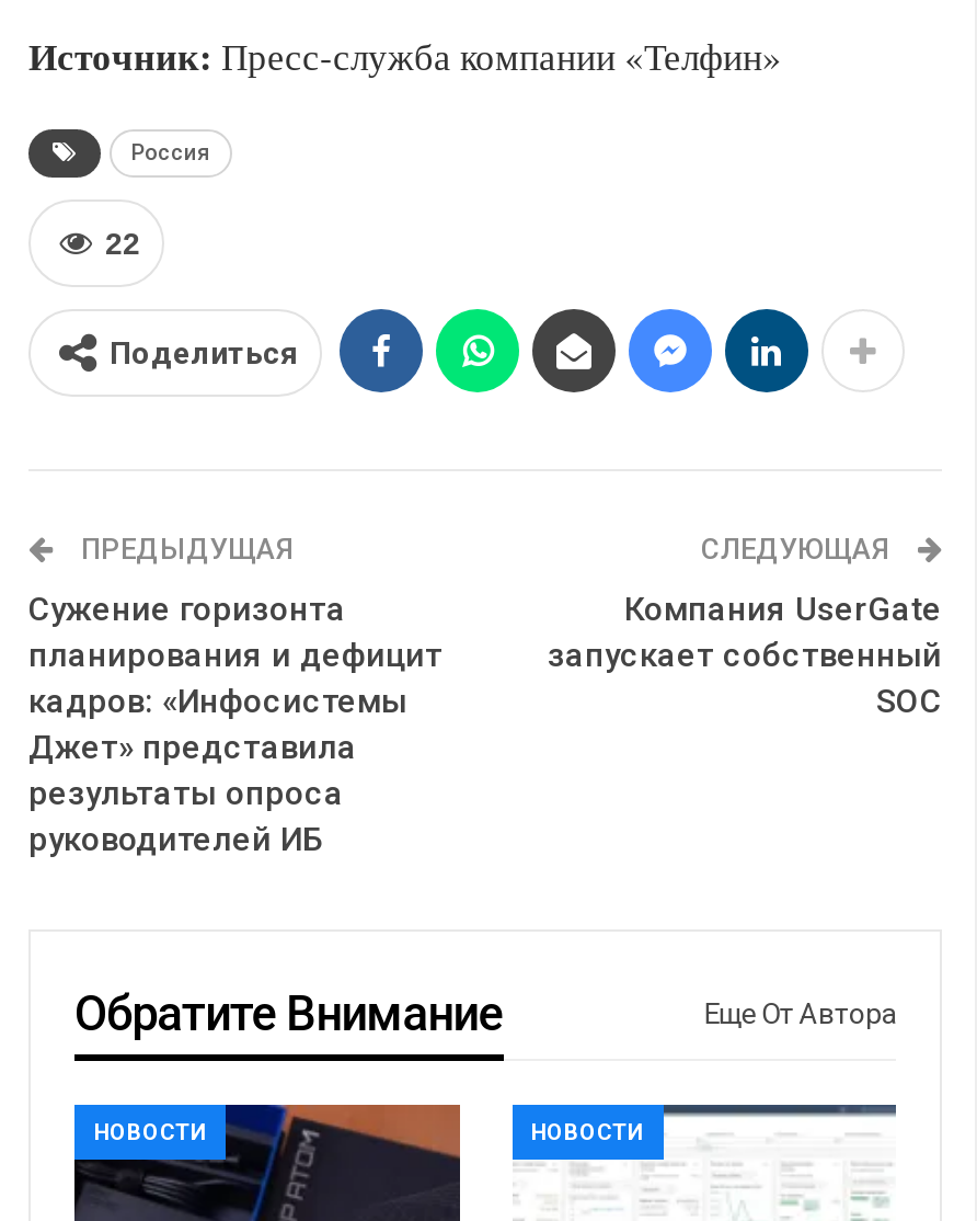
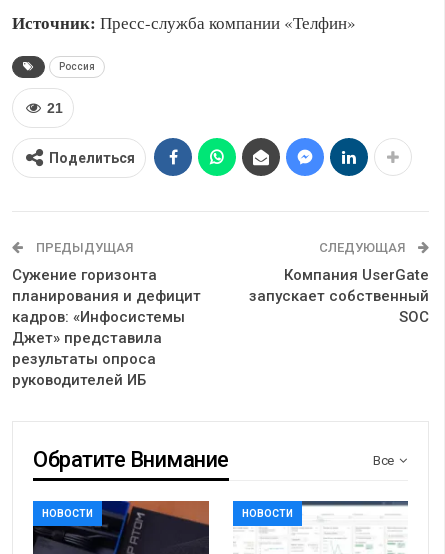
[105,226,140,261] 22 -> [47,100,63,116] 21
[704,998,896,1031] Еще От Автора -> none
none -> [373,453,396,468] Все

